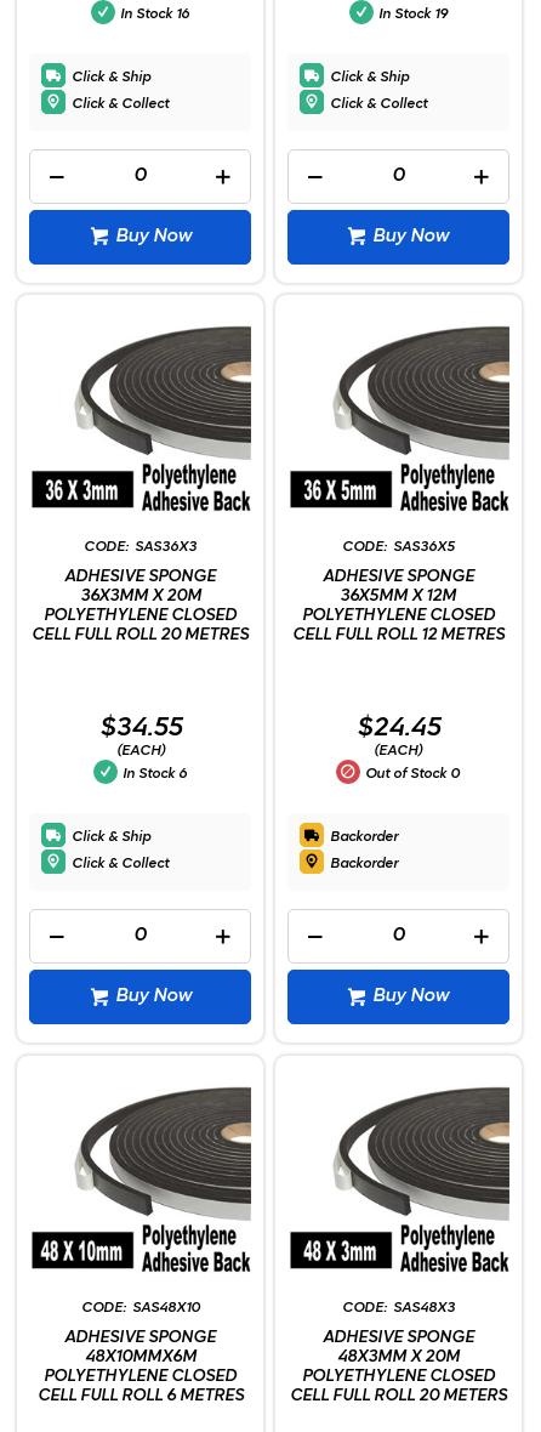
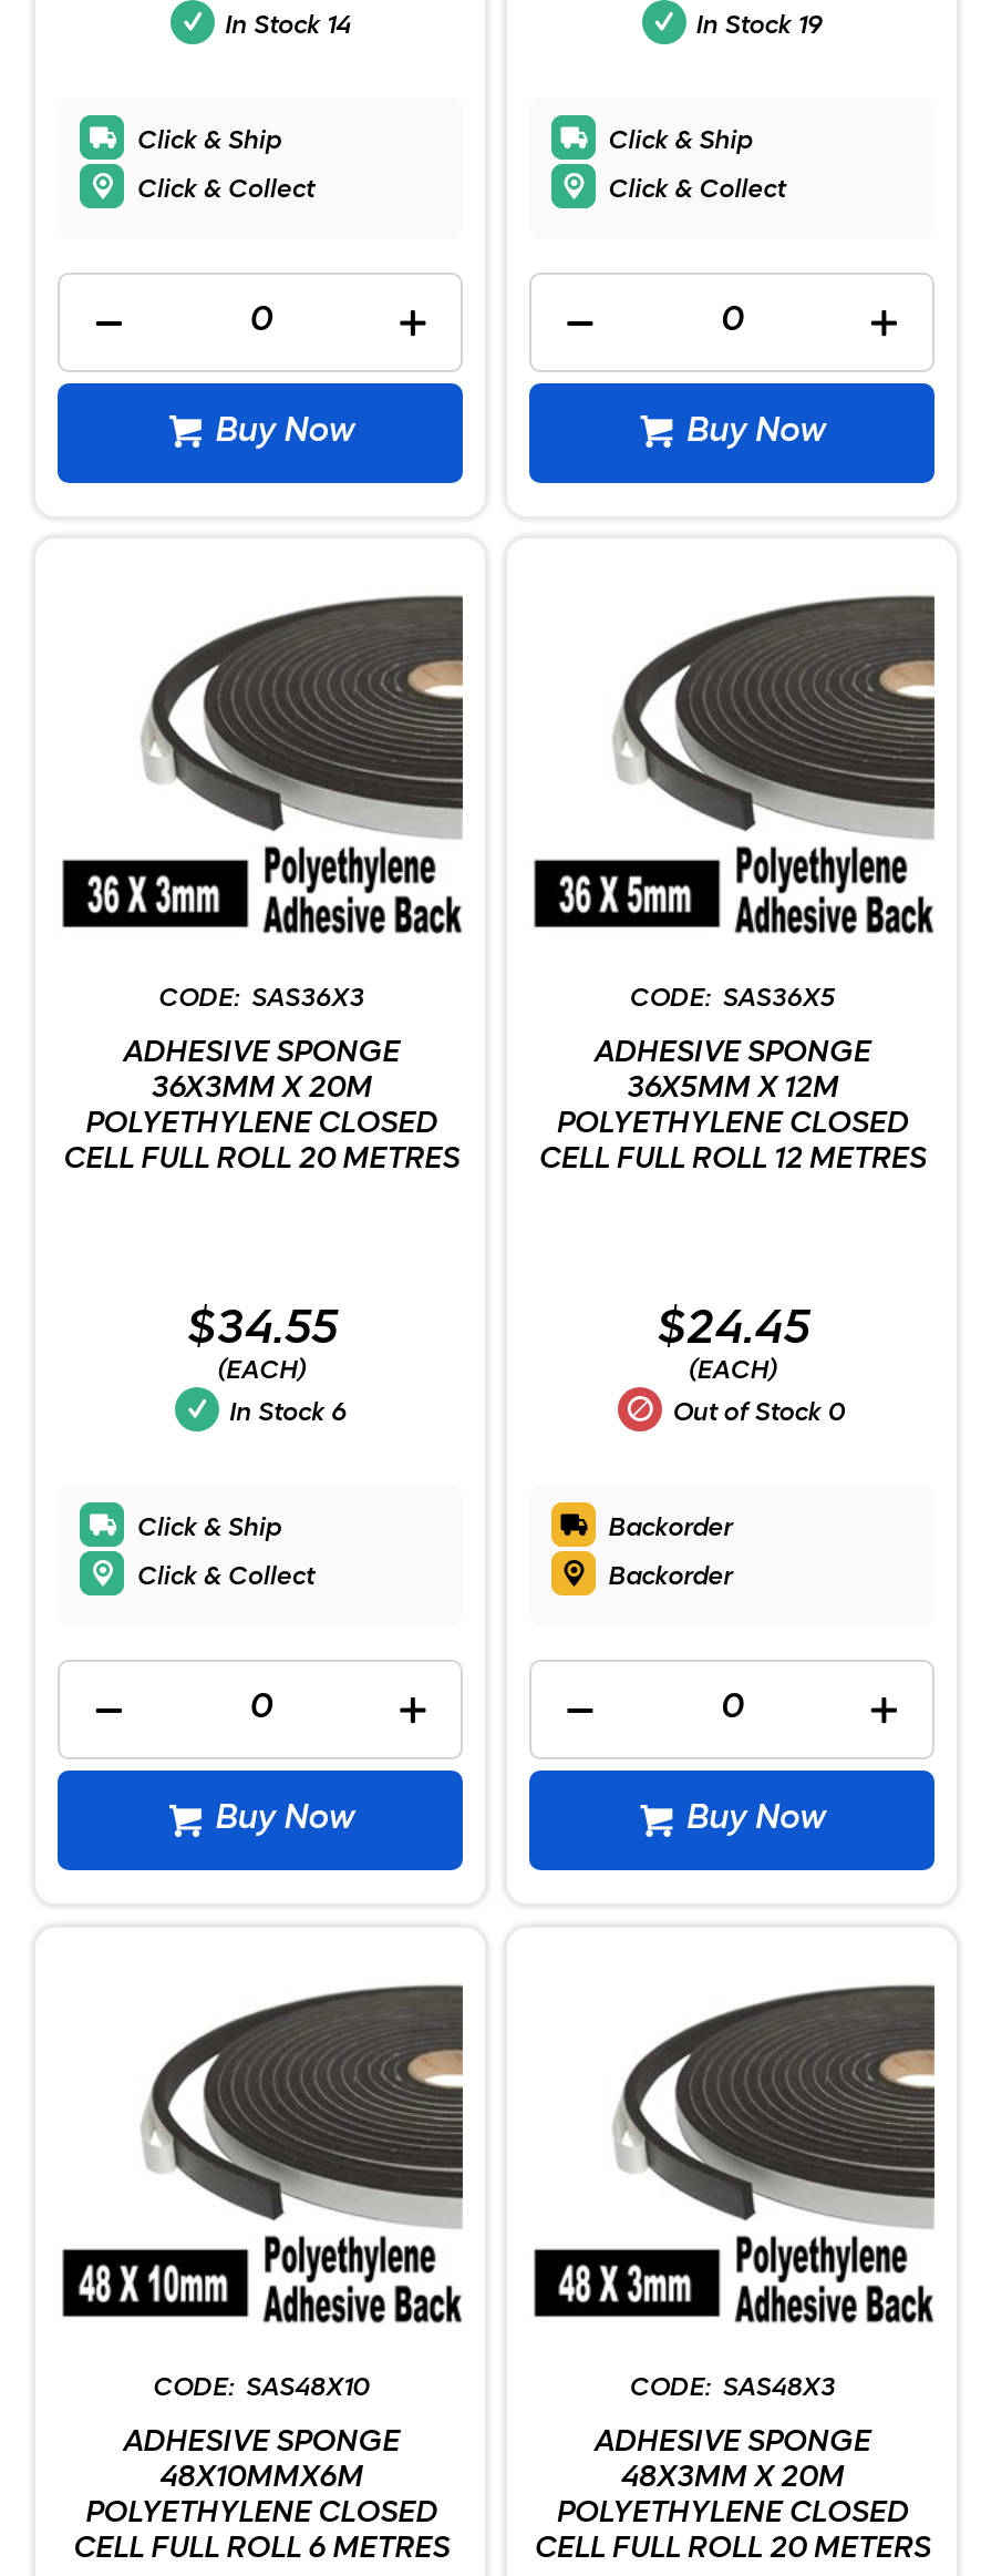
[120,7,189,21] In Stock 16 -> [224,13,350,39] In Stock 14

